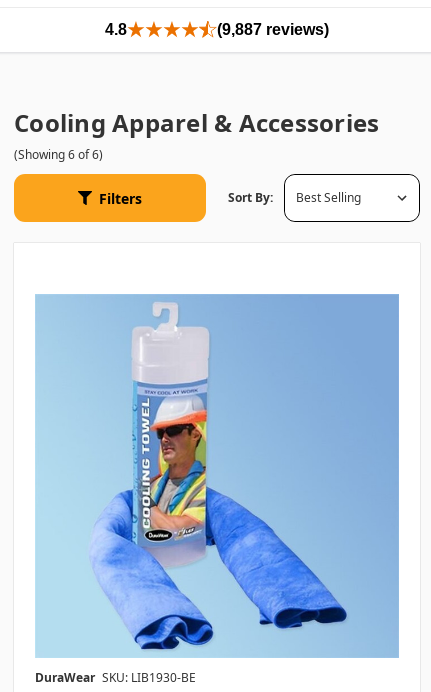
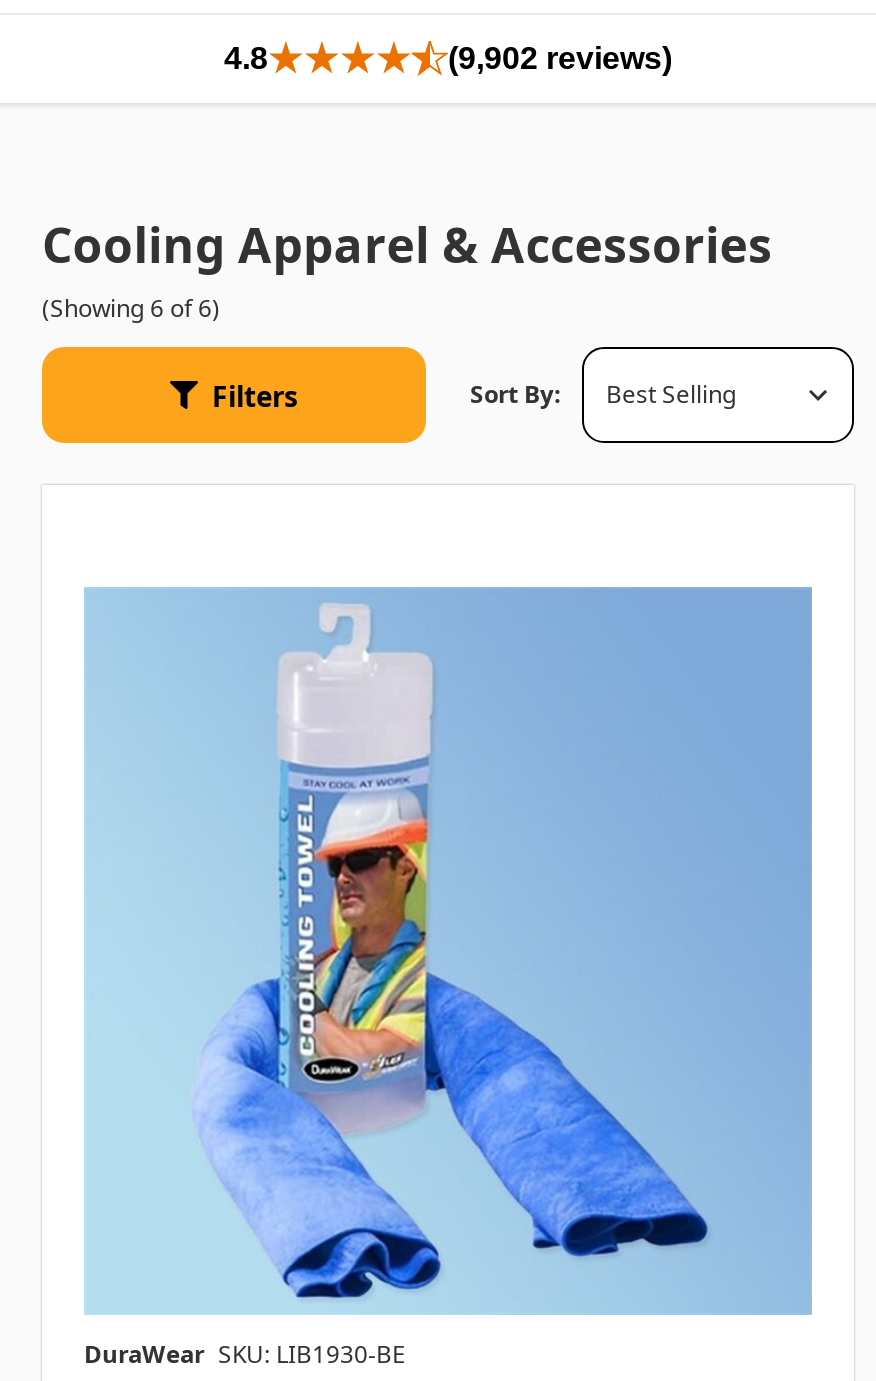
[217,21,329,38] (9,887 reviews) -> [448,41,672,75] (9,902 reviews)

